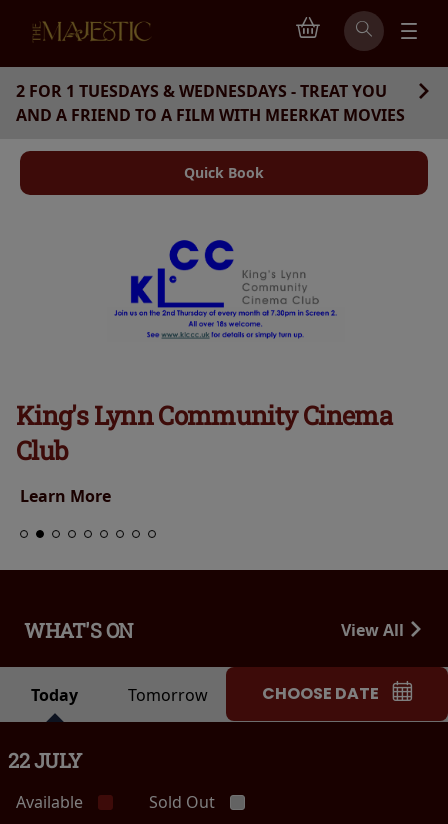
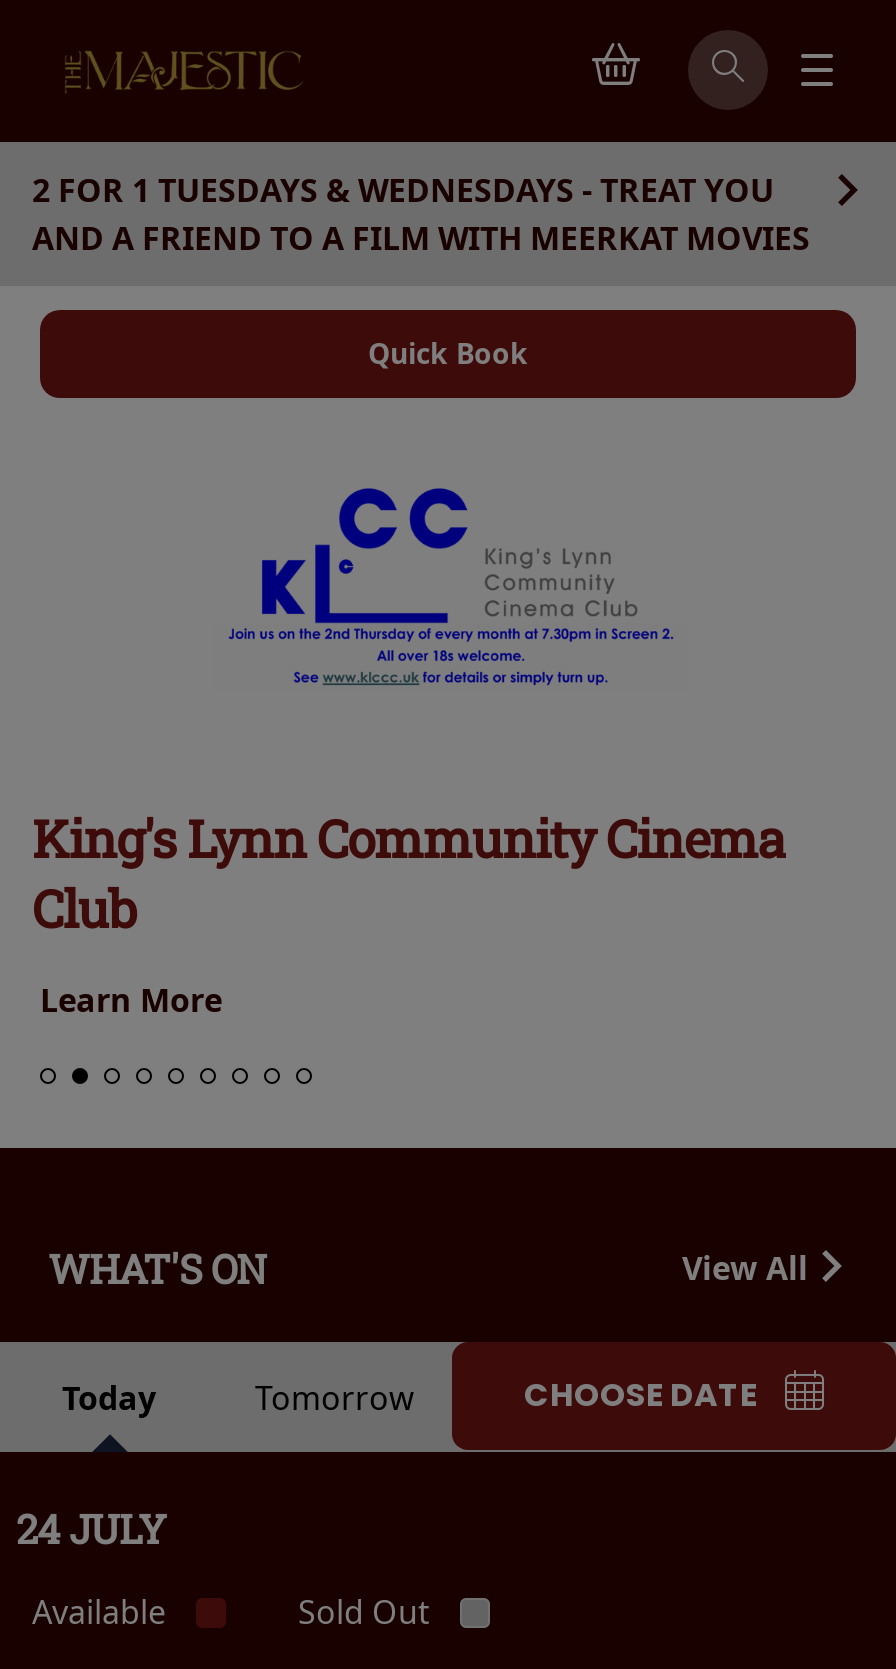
[8,747,81,773] 22 JULY -> [16,1502,165,1554] 24 JULY

